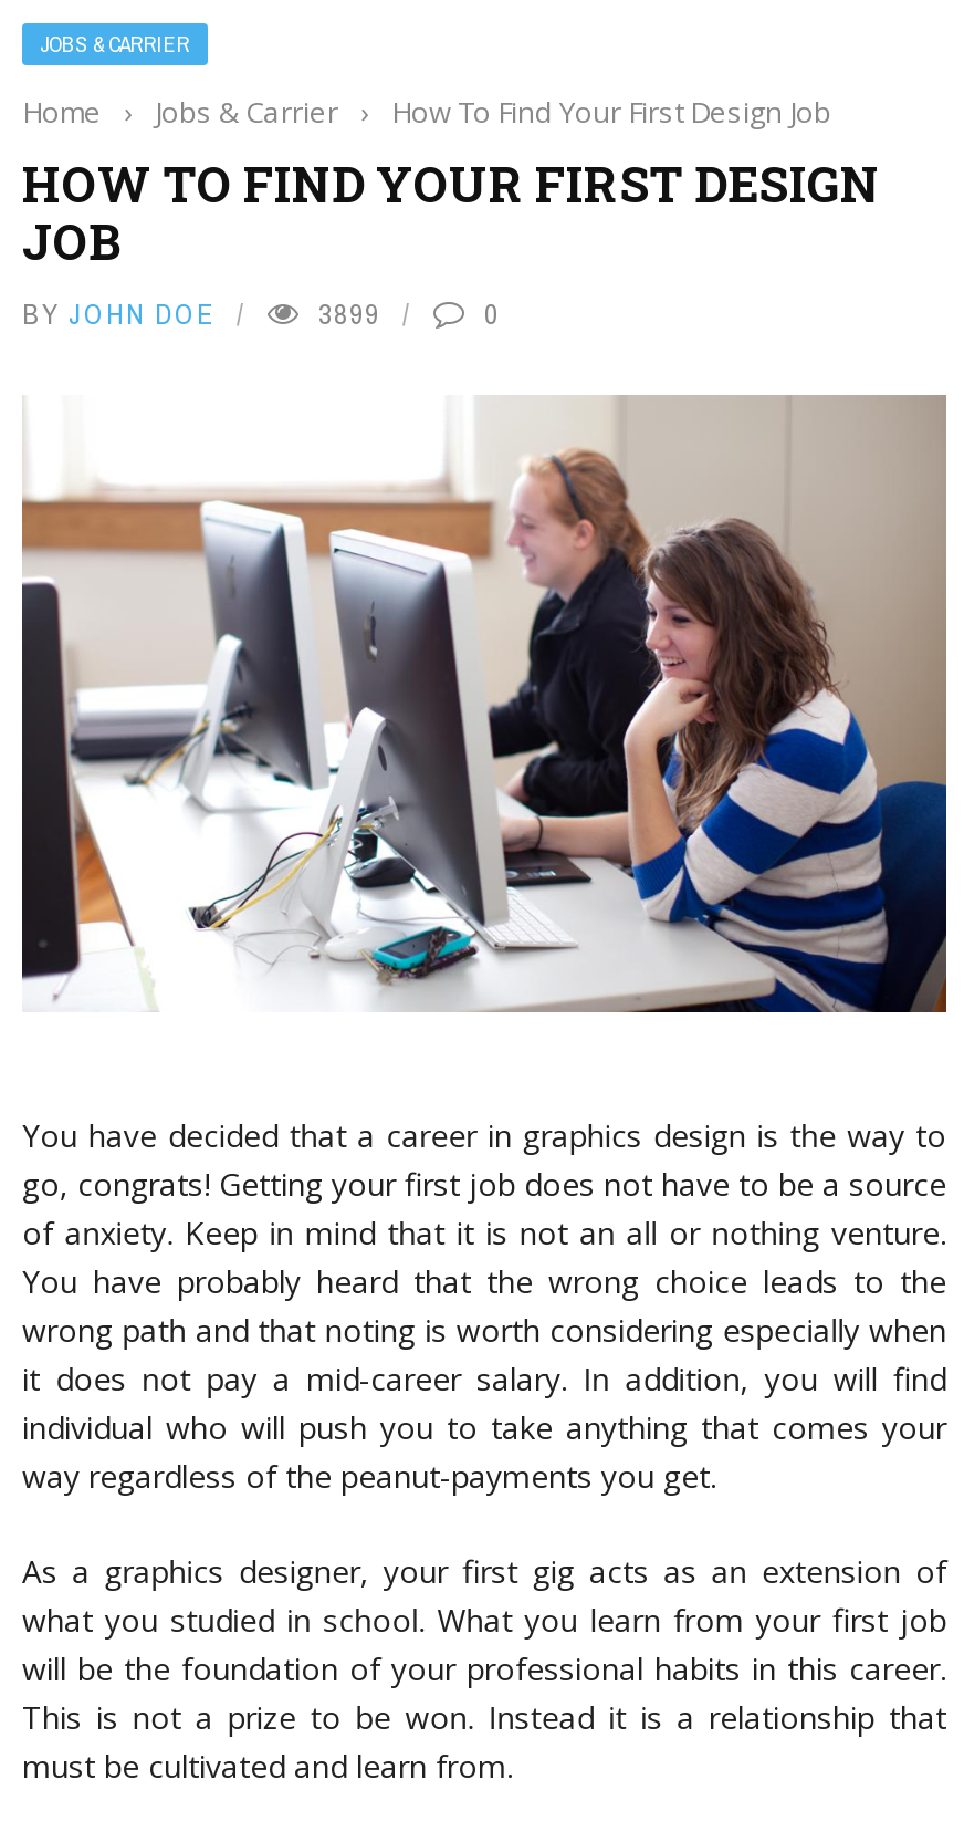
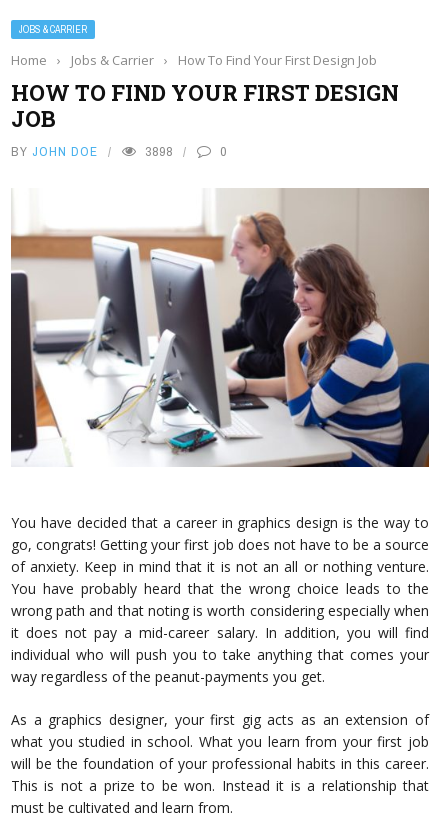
[318,295,380,333] 3899 -> [145,143,173,160] 3898

